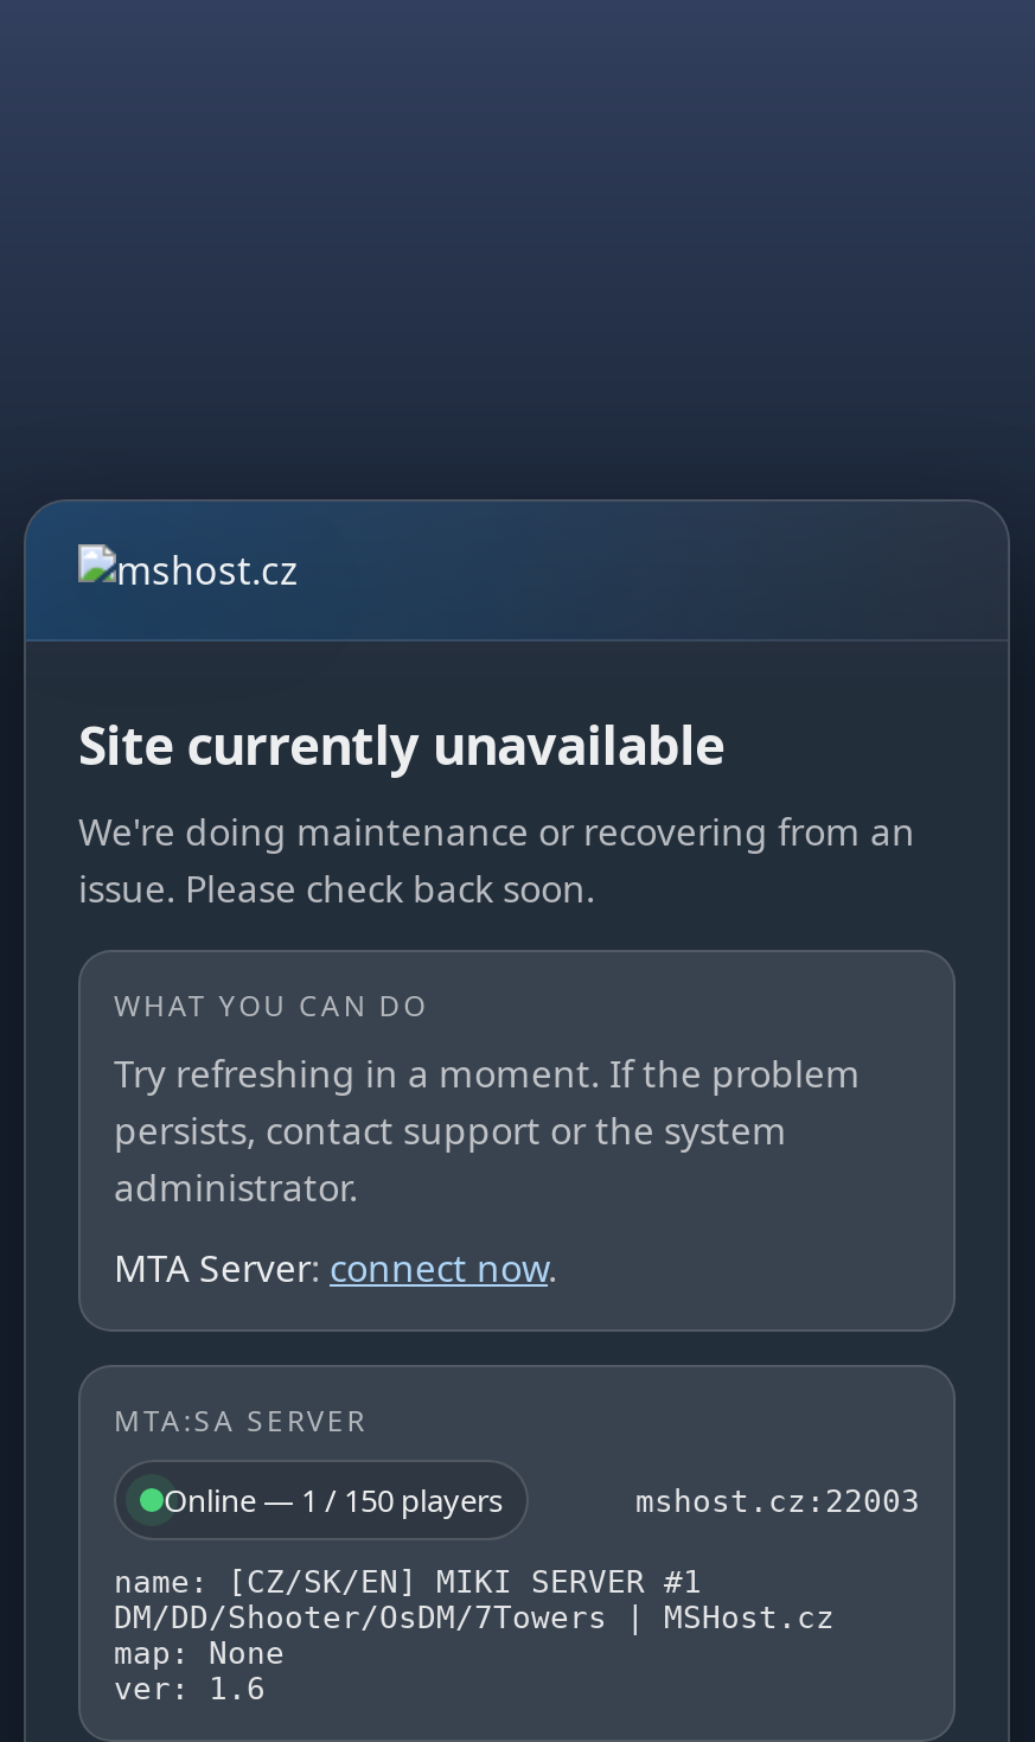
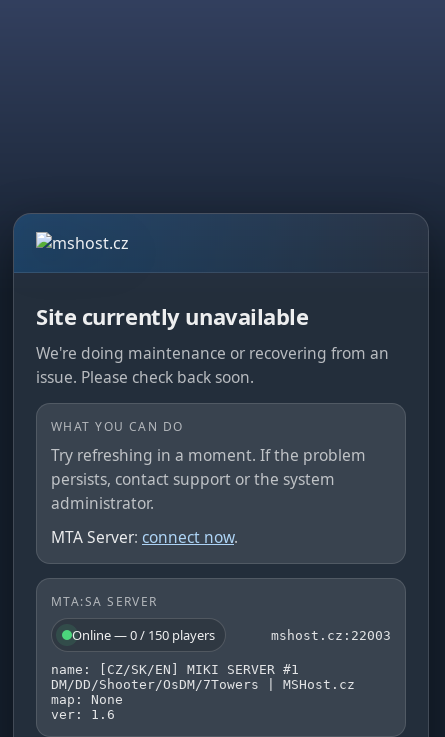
[164,1479,503,1521] Online — 1 / 150 players -> [72,626,215,644] Online — 0 / 150 players

